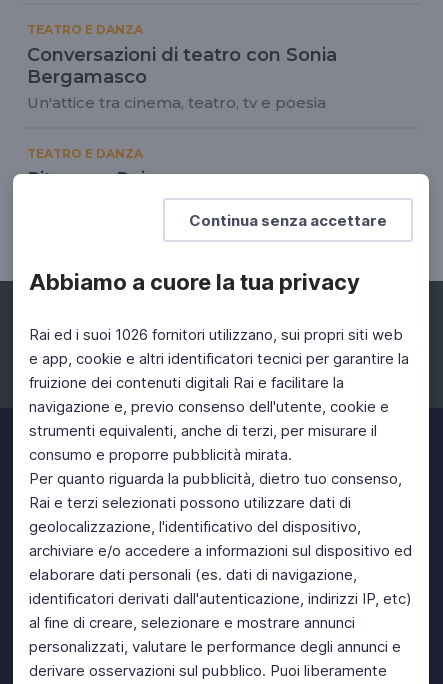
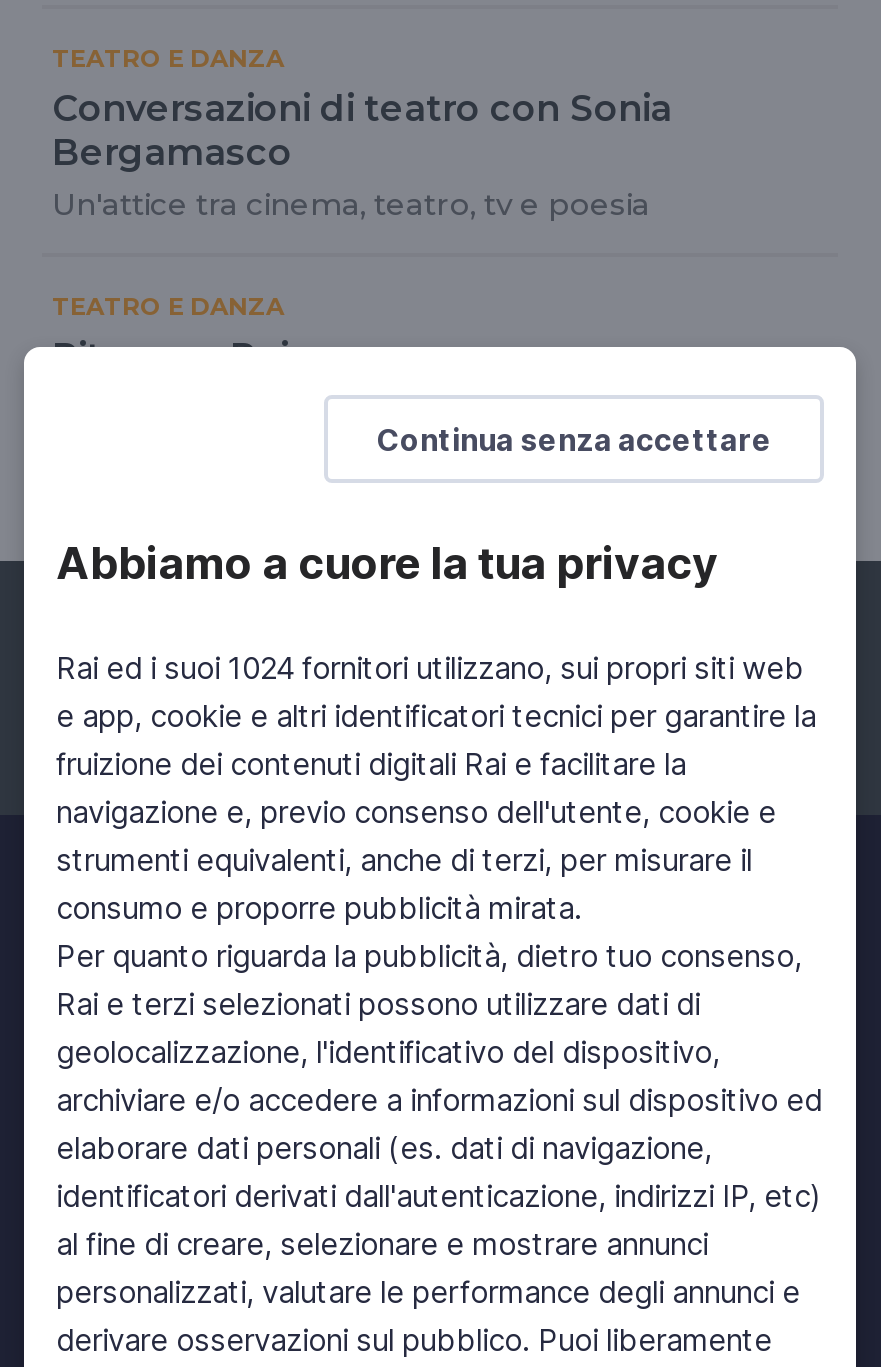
[29,325,403,344] Rai ed i suoi 1026 fornitori utilizzano, sui propri siti web -> [56,649,804,687] Rai ed i suoi 1024 fornitori utilizzano, sui propri siti web

